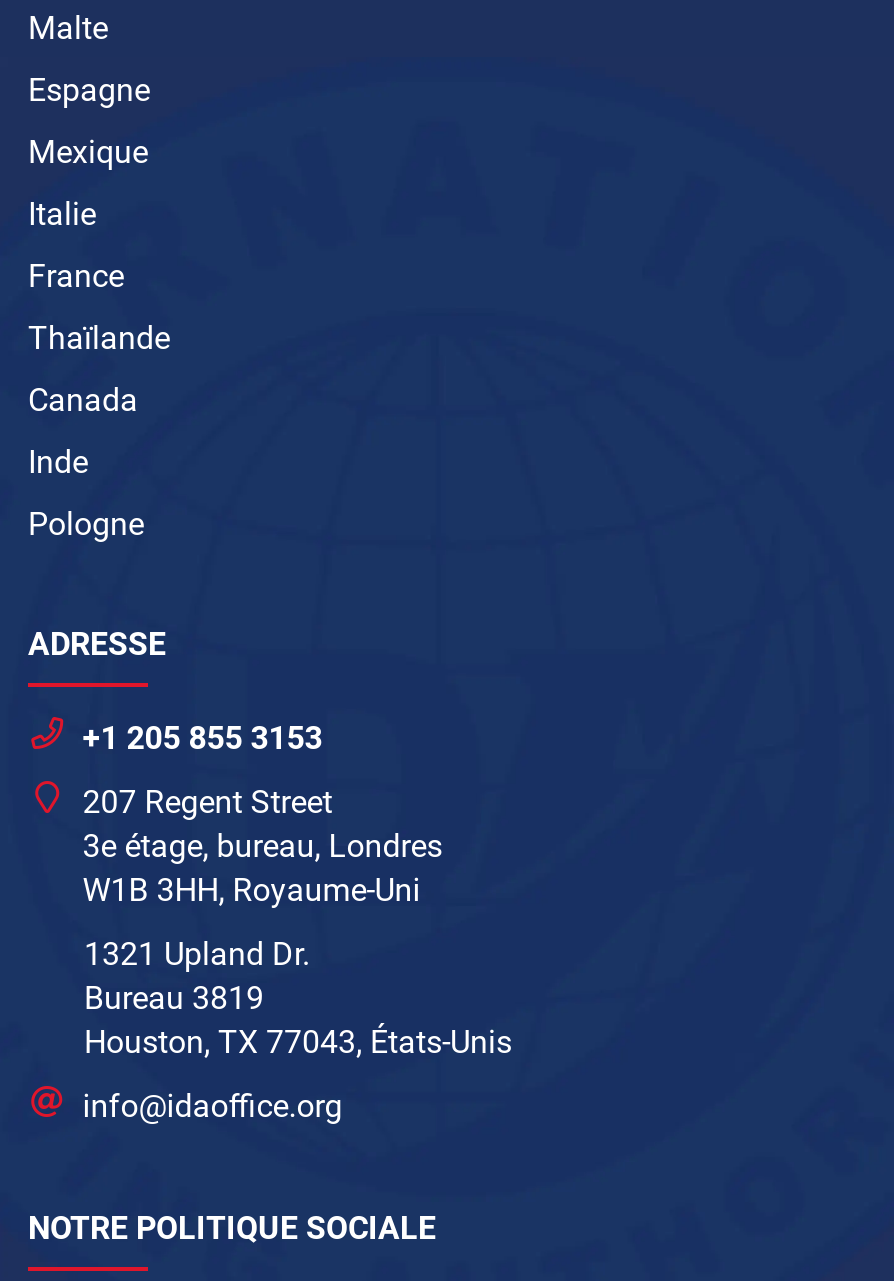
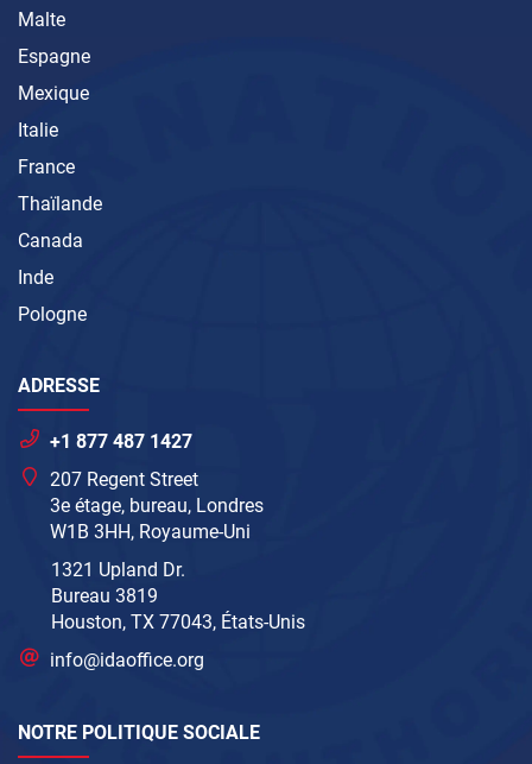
[82,719,322,757] +1 205 855 3153 -> [50,430,193,453] +1 877 487 1427

